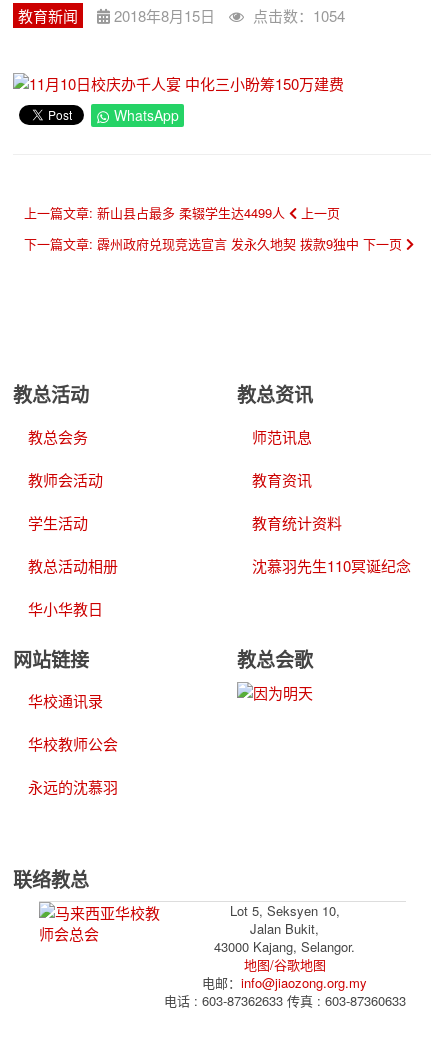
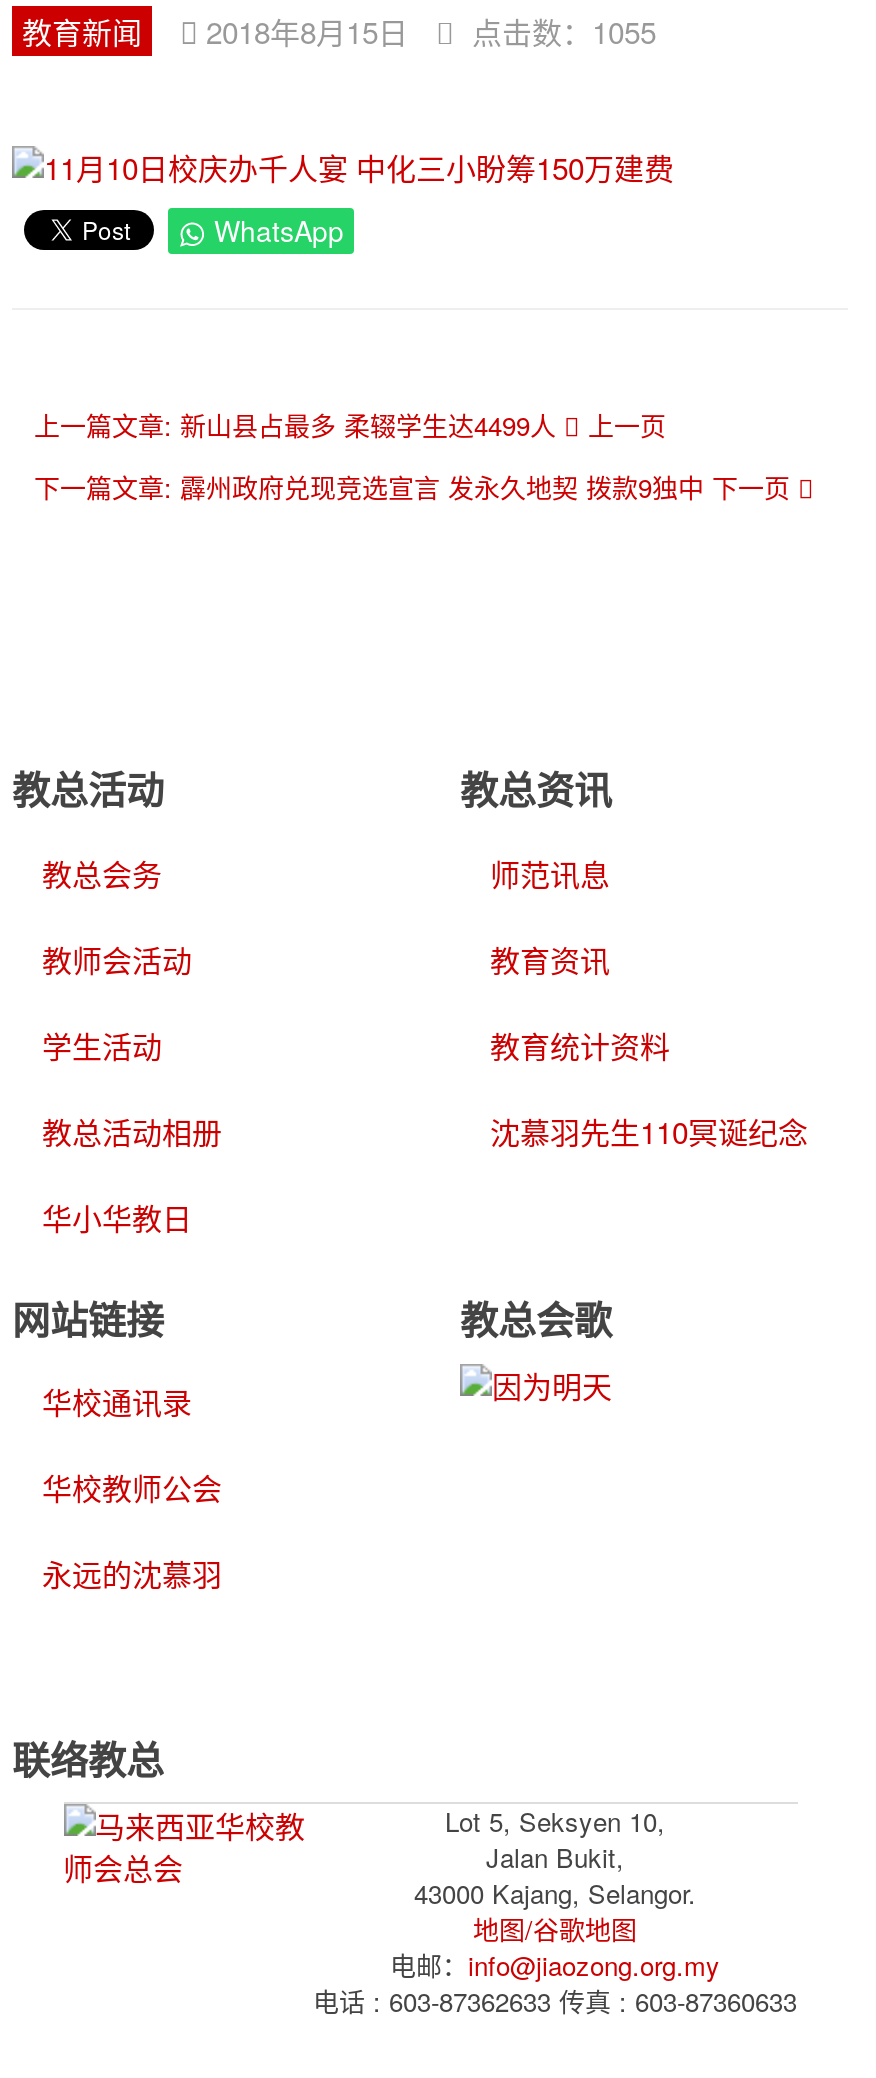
[18,4,345,25] 教育新闻 2018年8月15日 点击数：1054 -> [22,9,656,51] 教育新闻 2018年8月15日 点击数：1055

